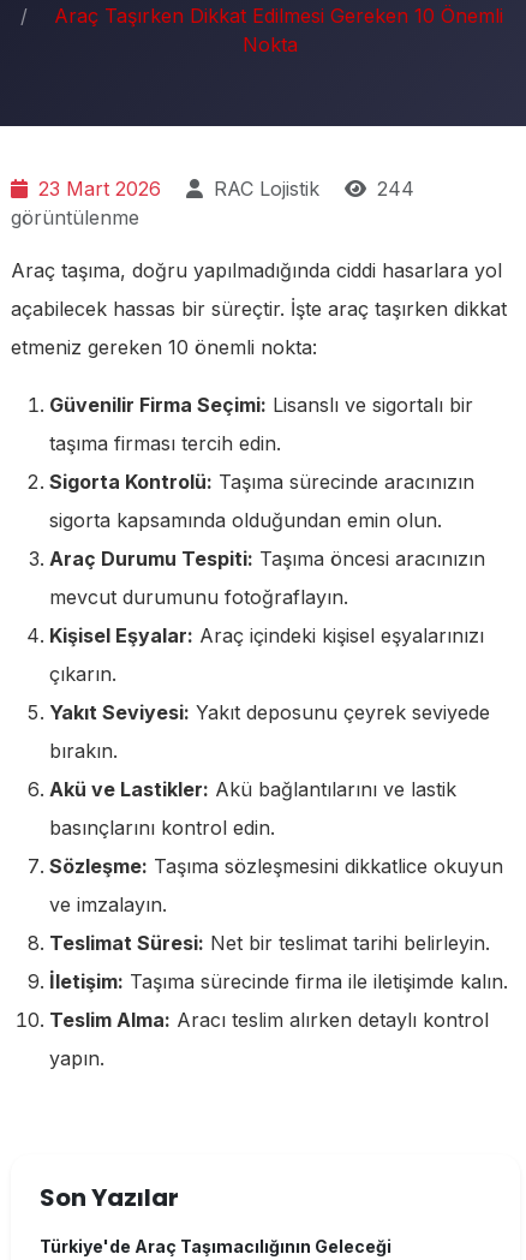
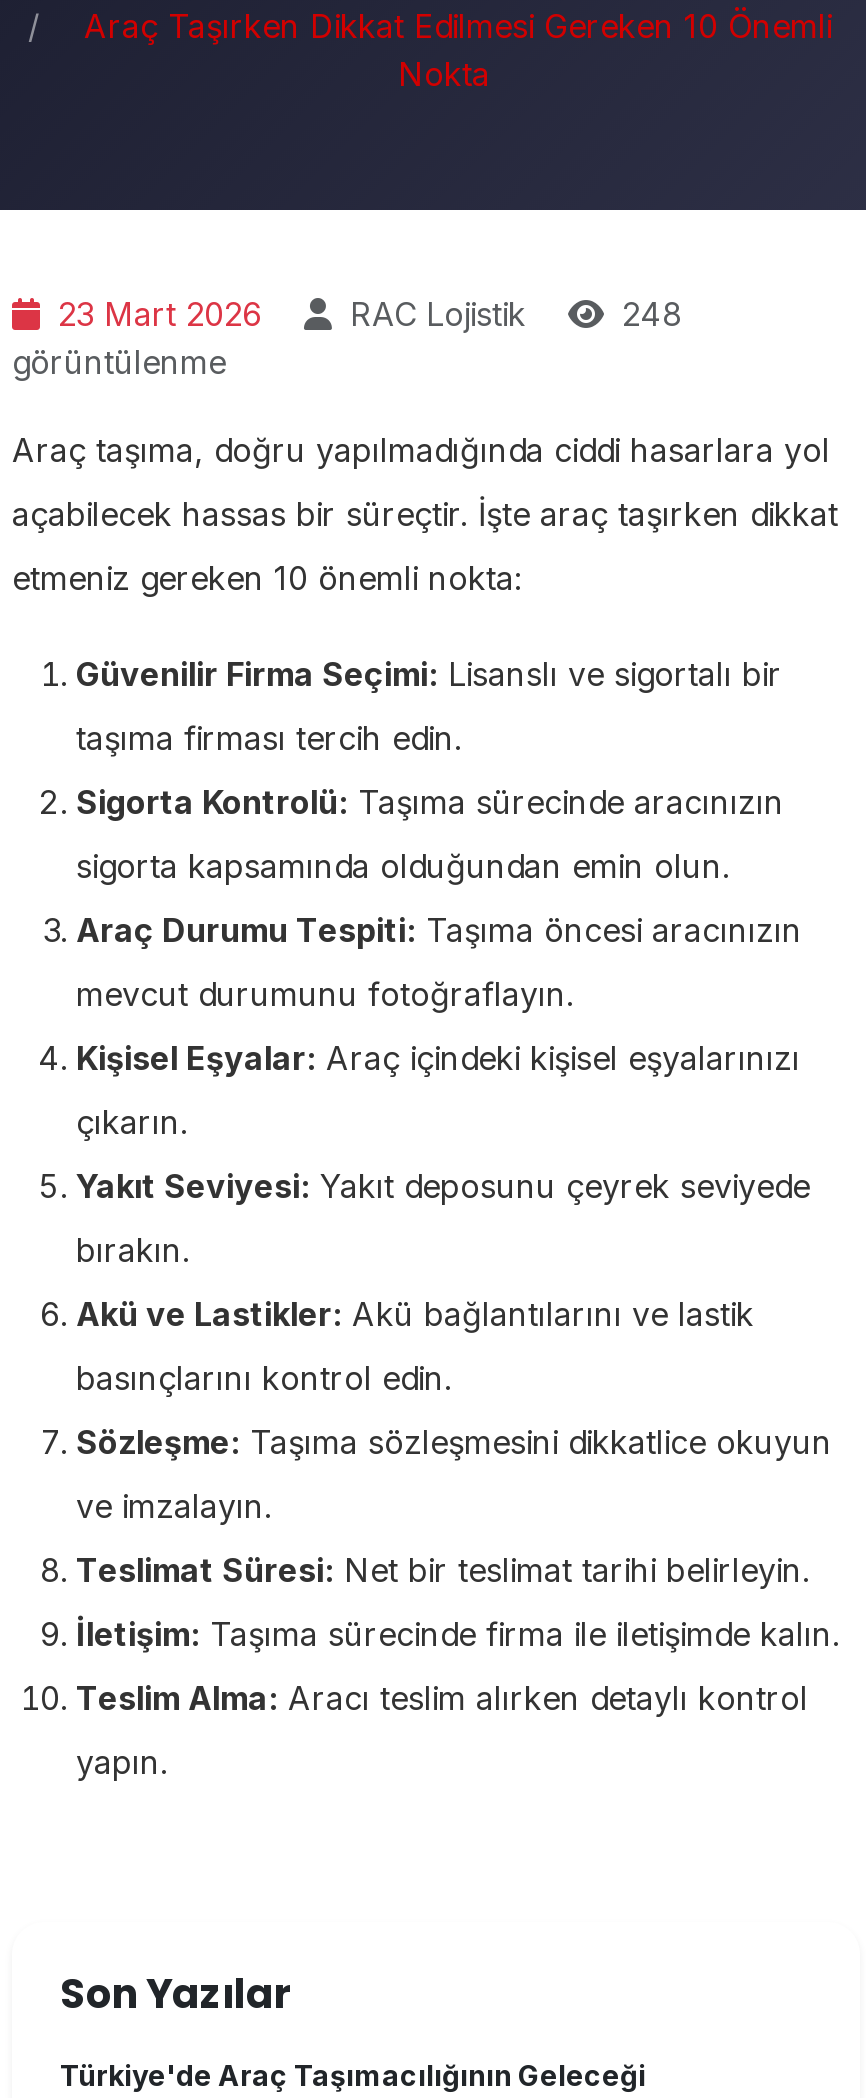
[371,177,414,201] 244 -> [612,294,682,334] 248

